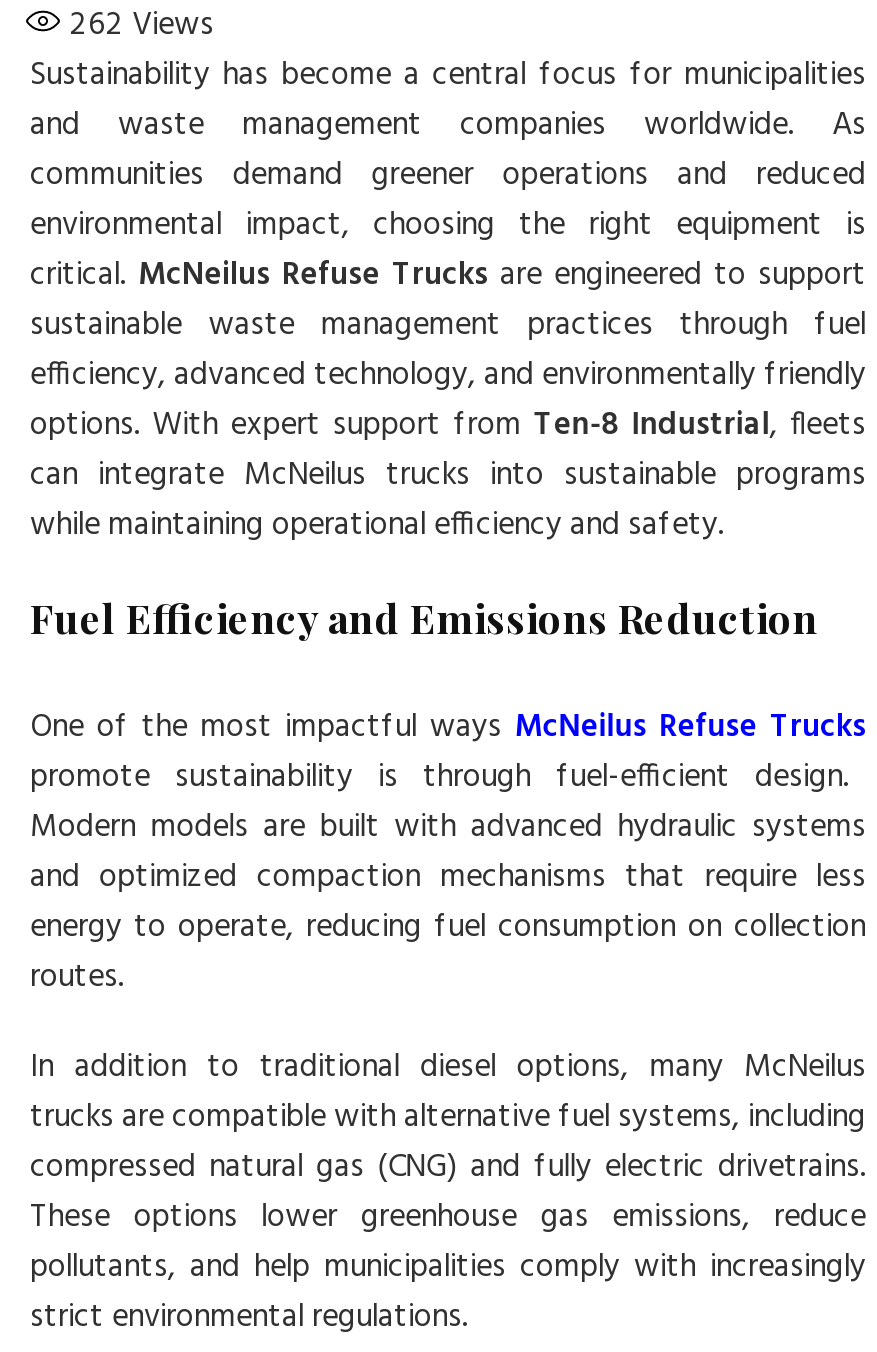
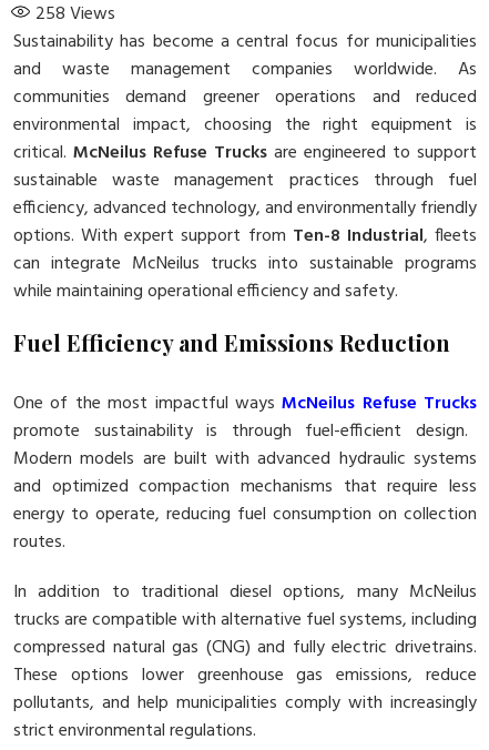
[70,0,214,52] 262 Views -> [35,0,115,29] 258 Views

